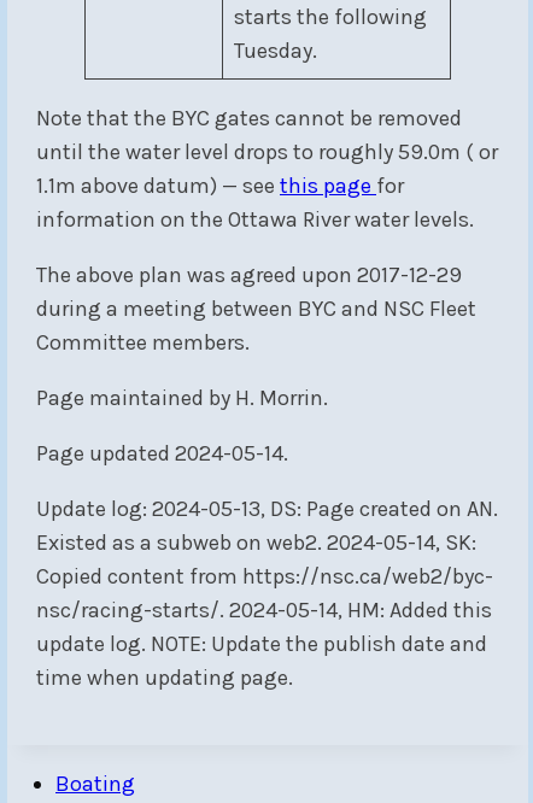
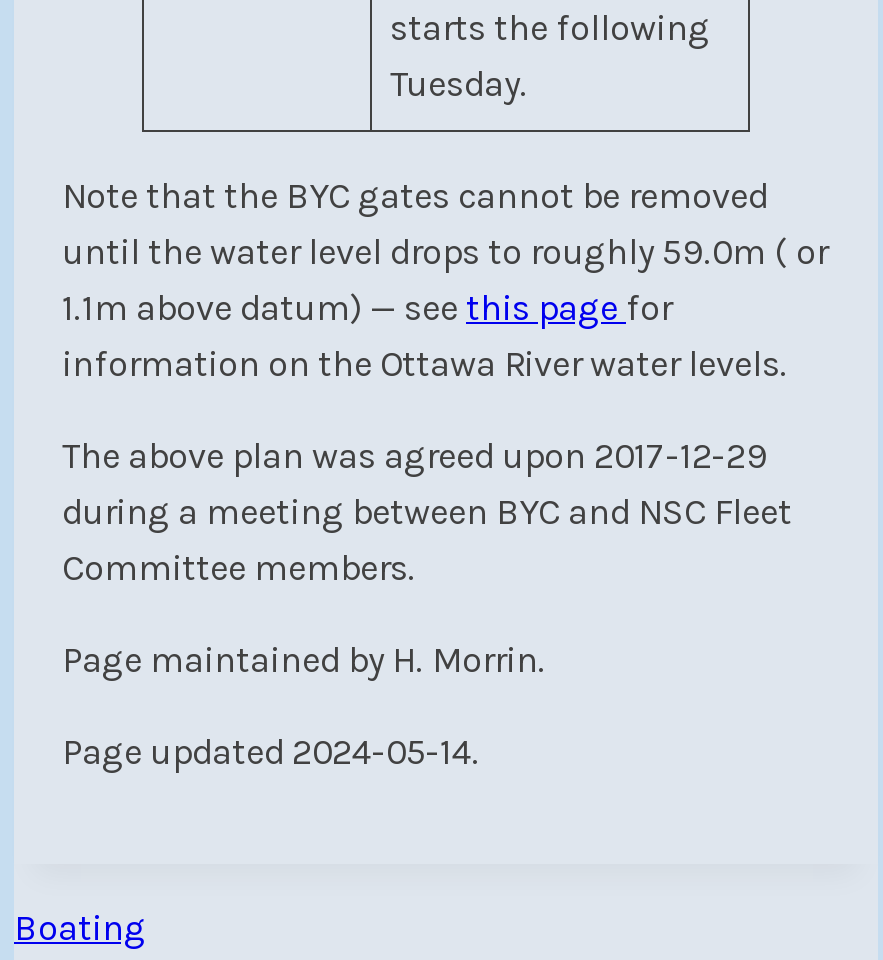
[36,496,498,691] Update log: 2024-05-13, DS: Page created on AN. | Existed as a subweb on web2. 2024-05-14, SK: | Copied content from https://nsc.ca/web2/byc- | nsc/racing-starts/. 2024-05-14, HM: Added this | update log. NOTE: Update the publish date and | time when updating page. -> none

